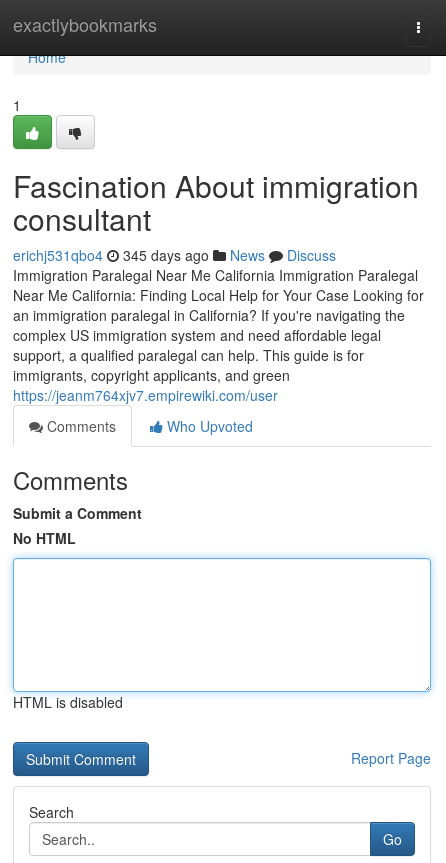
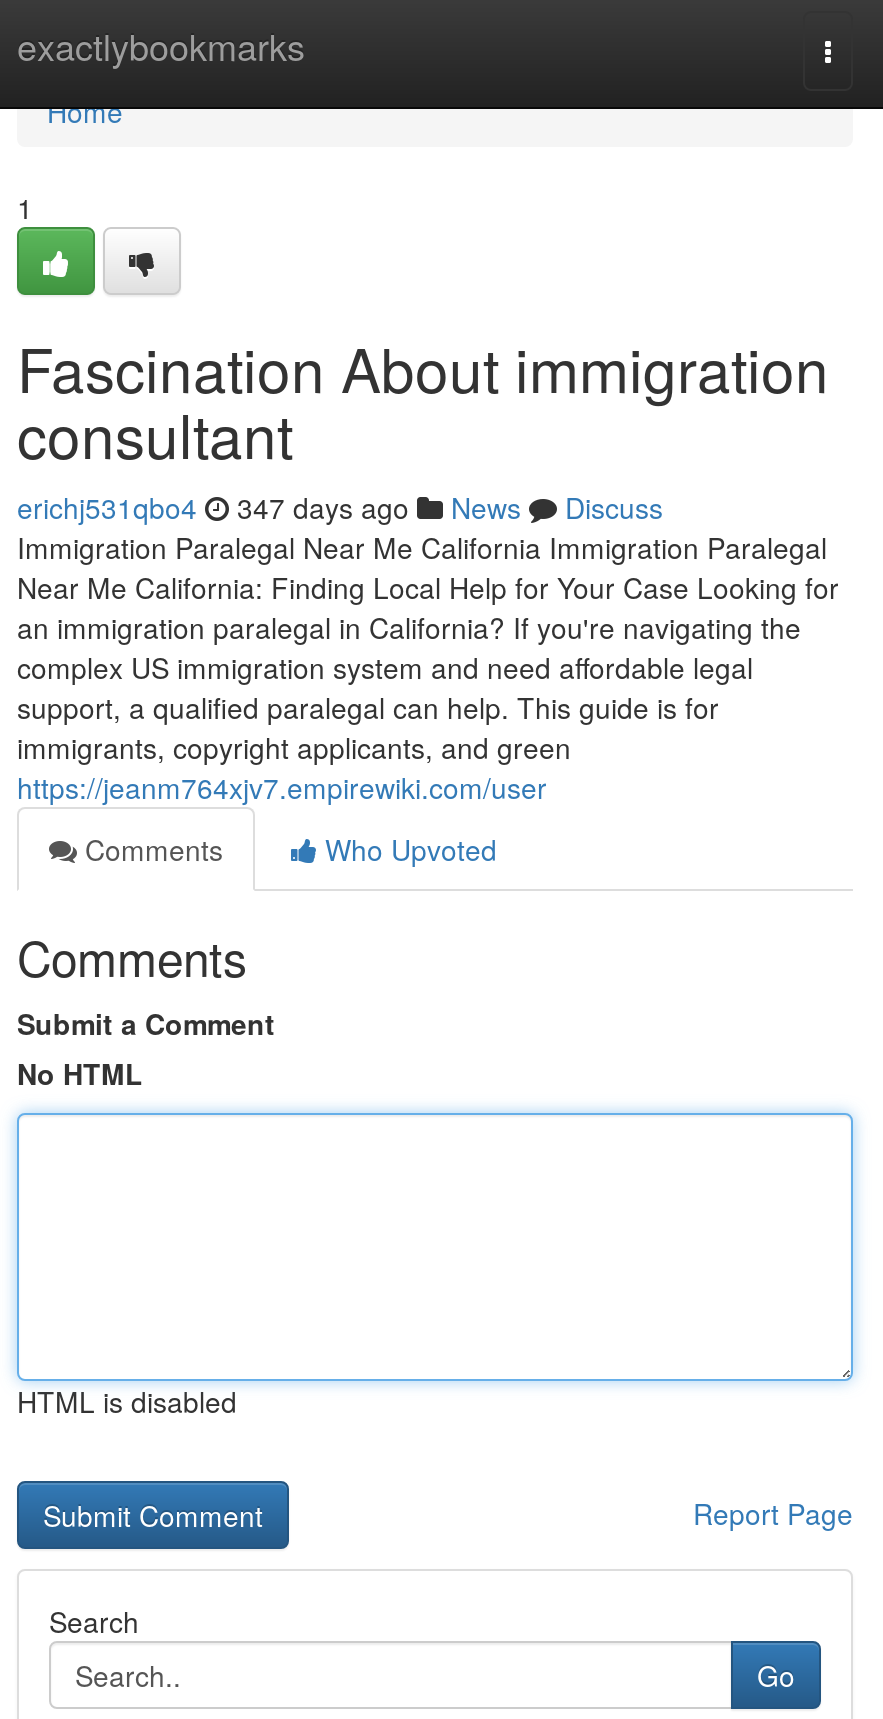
[13,245,336,265] erichj531qbo4 345 days ago News Discuss -> [17,487,663,527] erichj531qbo4 347 days ago News Discuss

